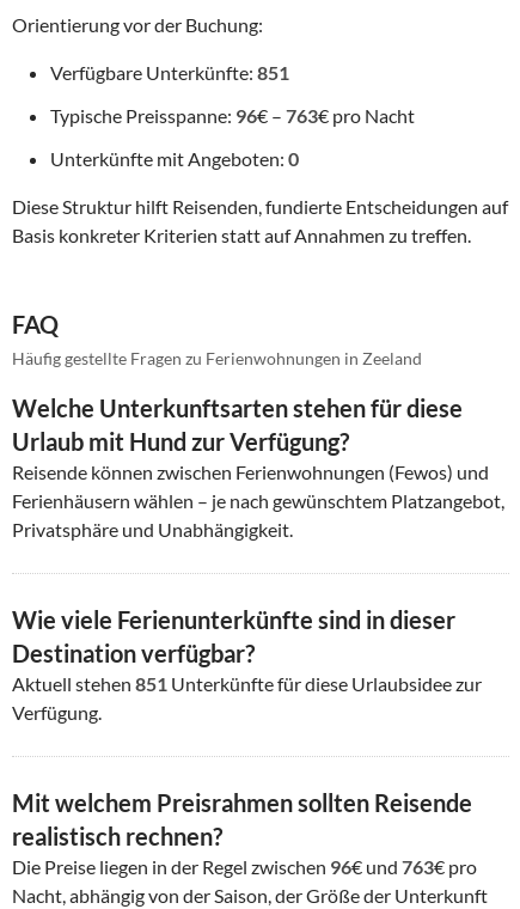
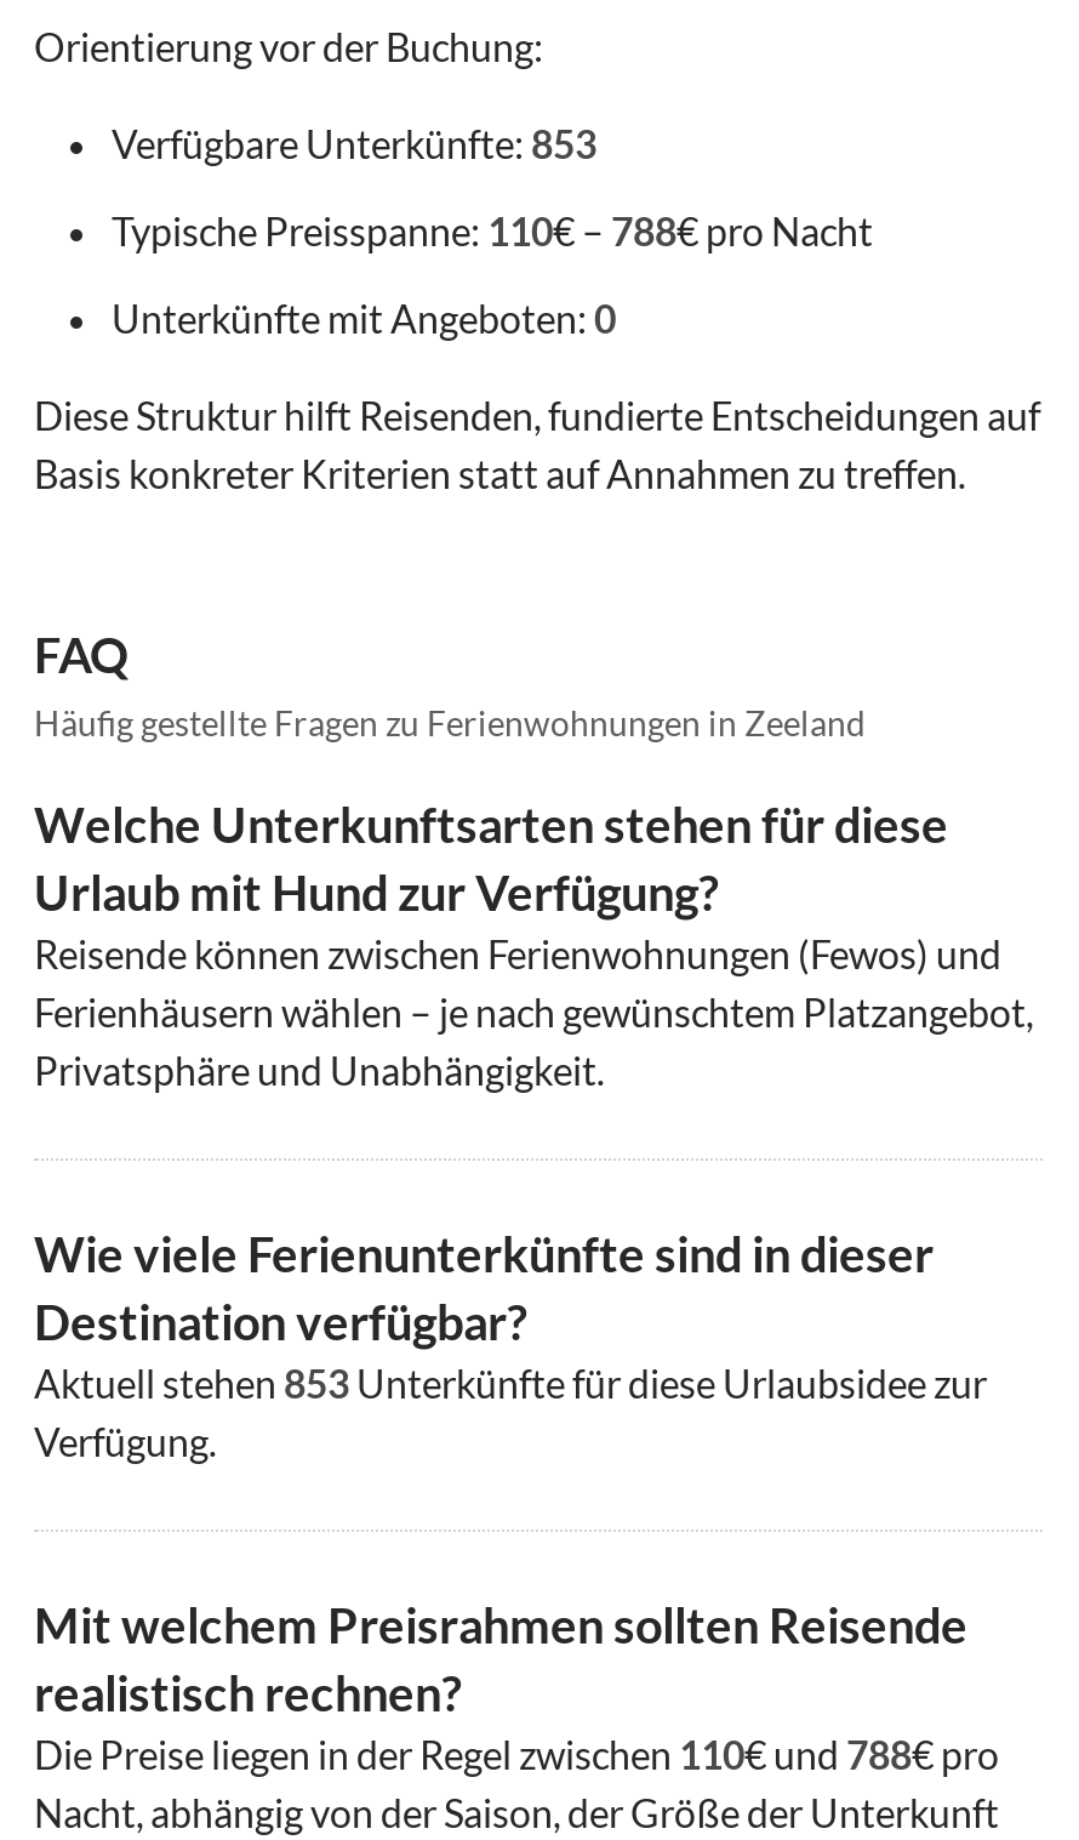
[50,61,289,83] Verfügbare Unterkünfte: 851 -> [112,119,596,165] Verfügbare Unterkünfte: 853
[50,104,415,126] Typische Preisspanne: 96€ – 763€ pro Nacht -> [112,206,873,253] Typische Preisspanne: 110€ – 788€ pro Nacht
[12,672,482,694] Aktuell stehen 851 Unterkünfte für diese Urlaubsidee zur -> [34,1359,987,1405] Aktuell stehen 853 Unterkünfte für diese Urlaubsidee zur
[12,855,477,877] Die Preise liegen in der Regel zwischen 96€ und 763€ pro -> [34,1730,999,1776] Die Preise liegen in der Regel zwischen 110€ und 788€ pro

